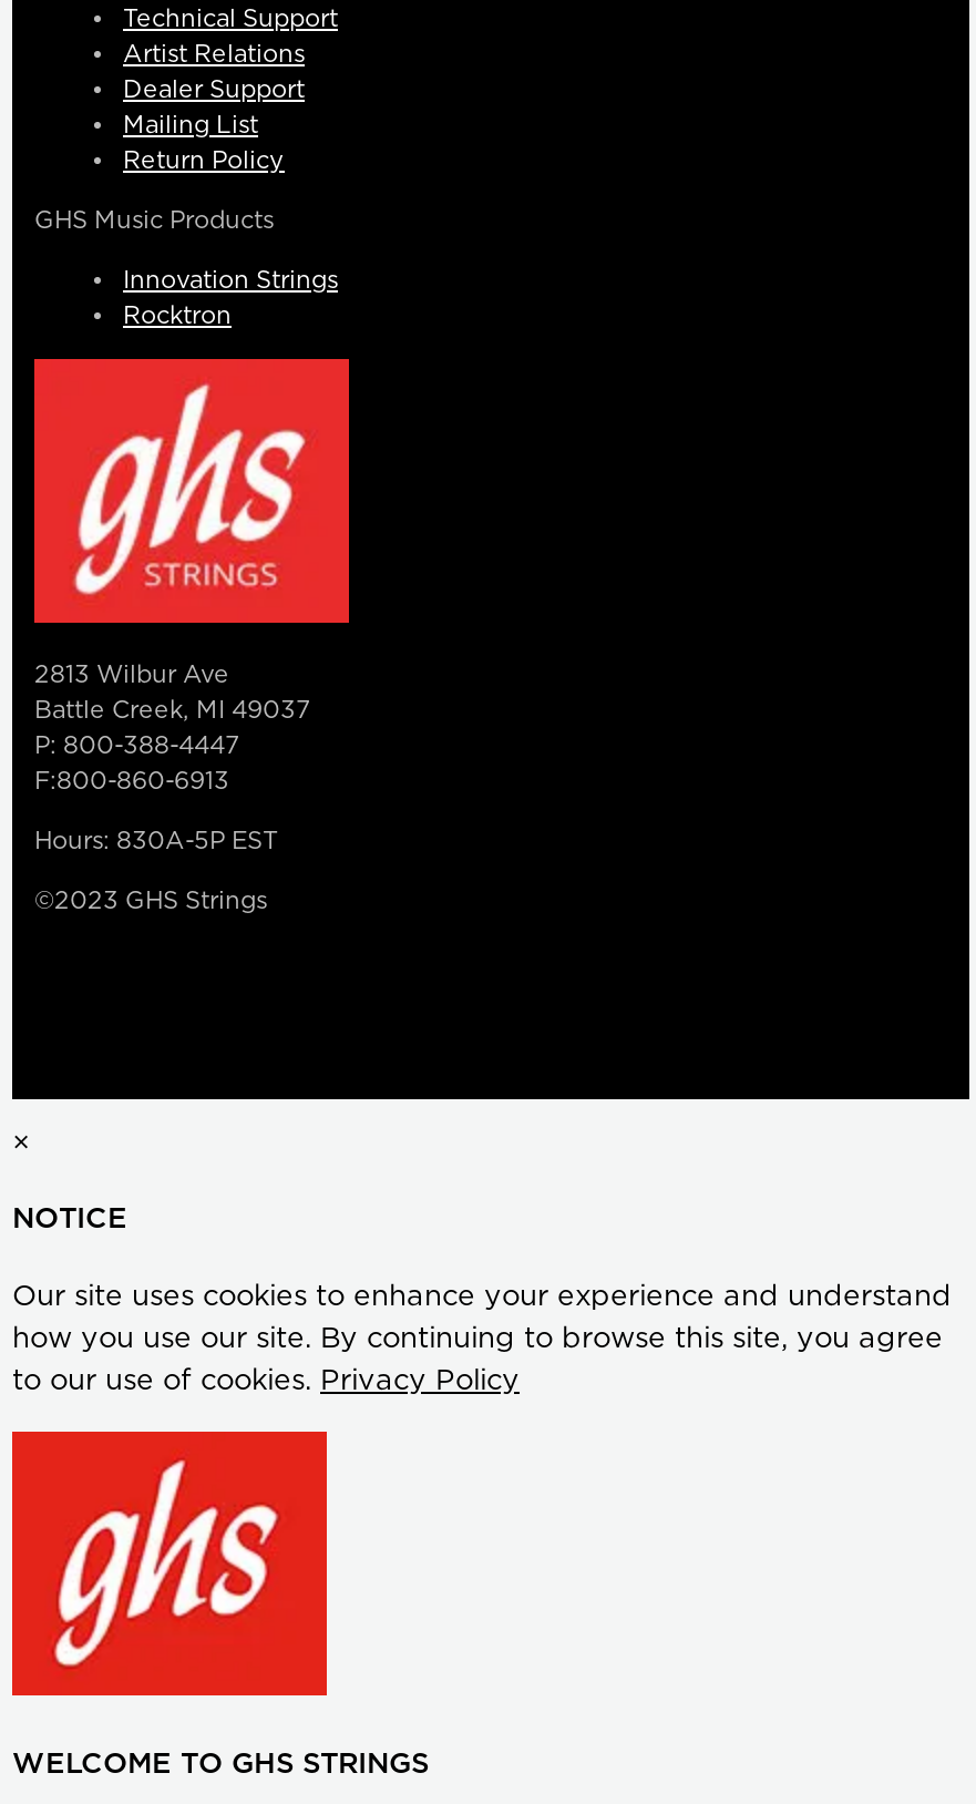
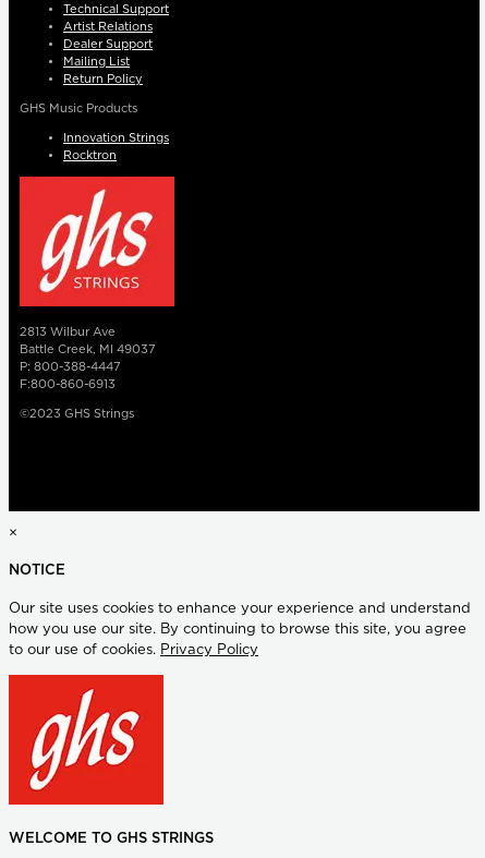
[34,828,278,853] Hours: 830A-5P EST -> none

